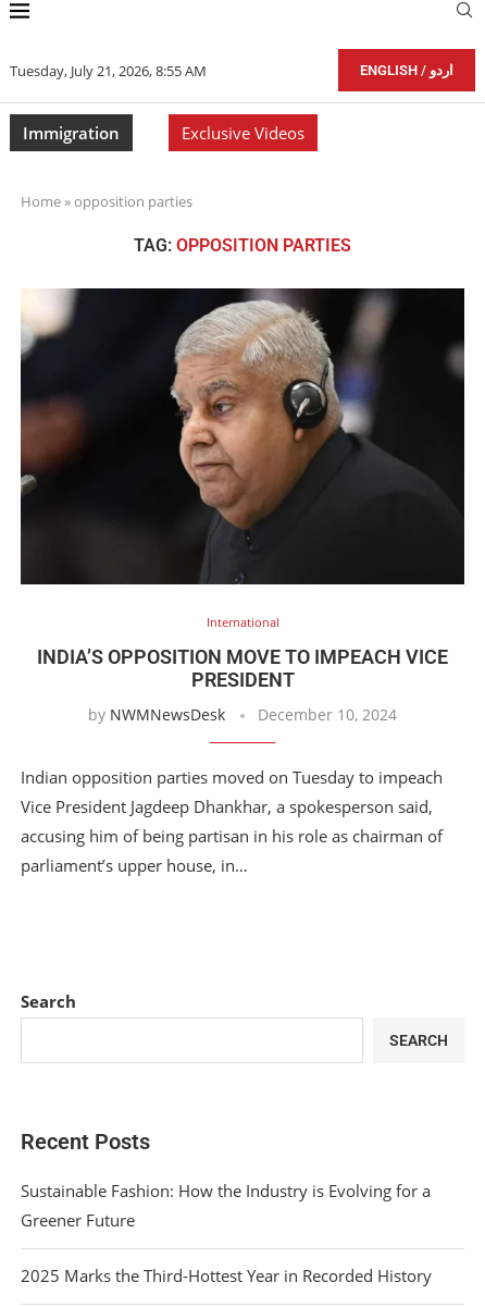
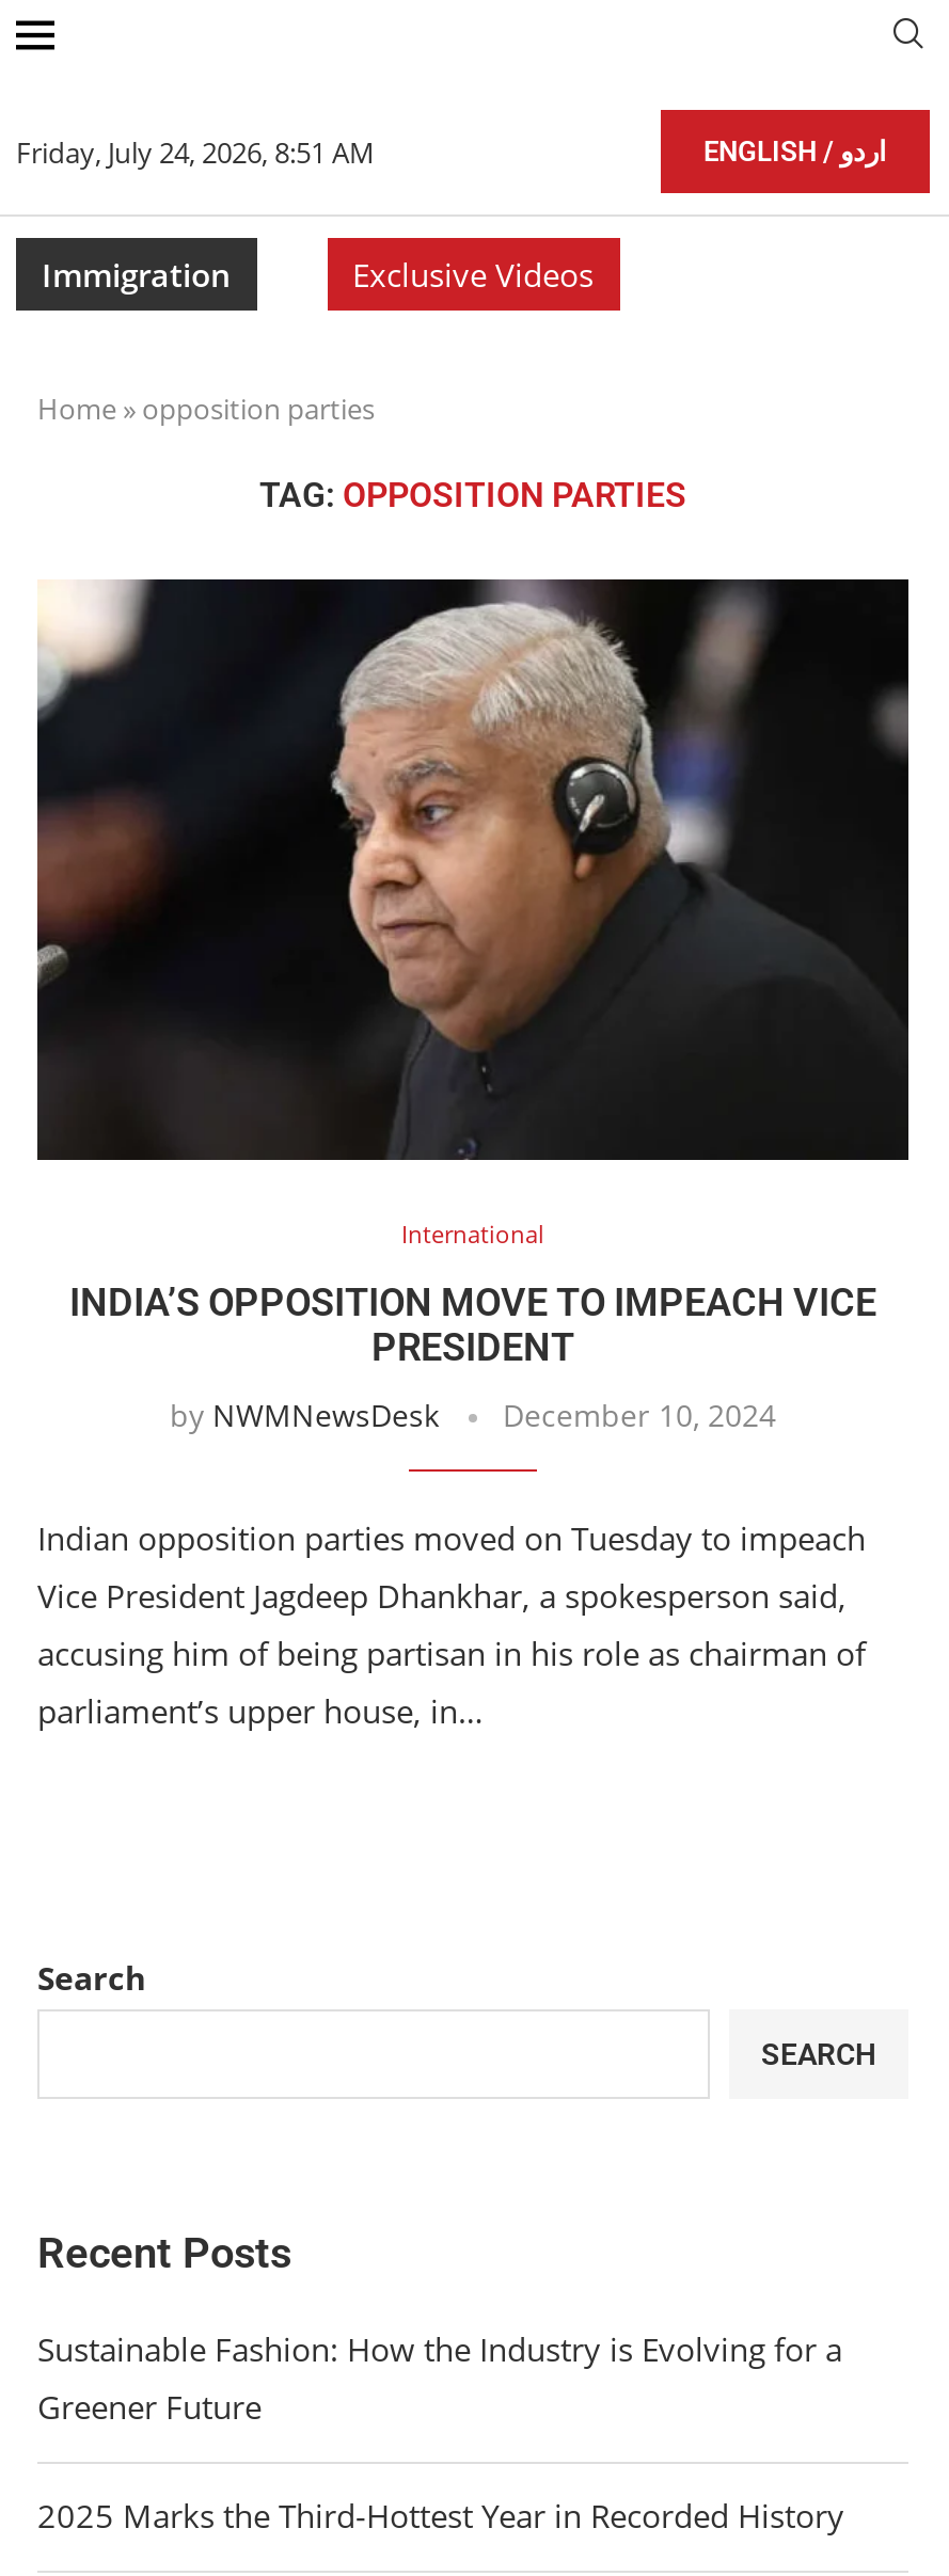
[10,60,207,80] Tuesday, July 21, 2026, 8:55 AM -> [16,132,375,171] Friday, July 24, 2026, 8:51 AM

